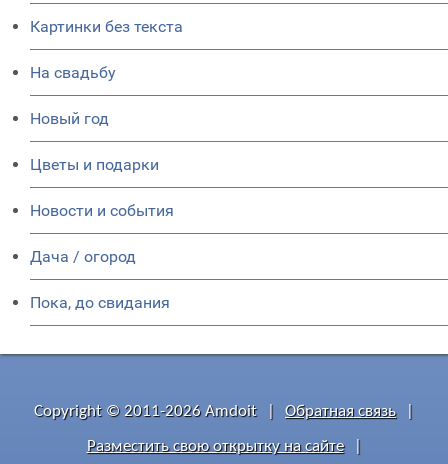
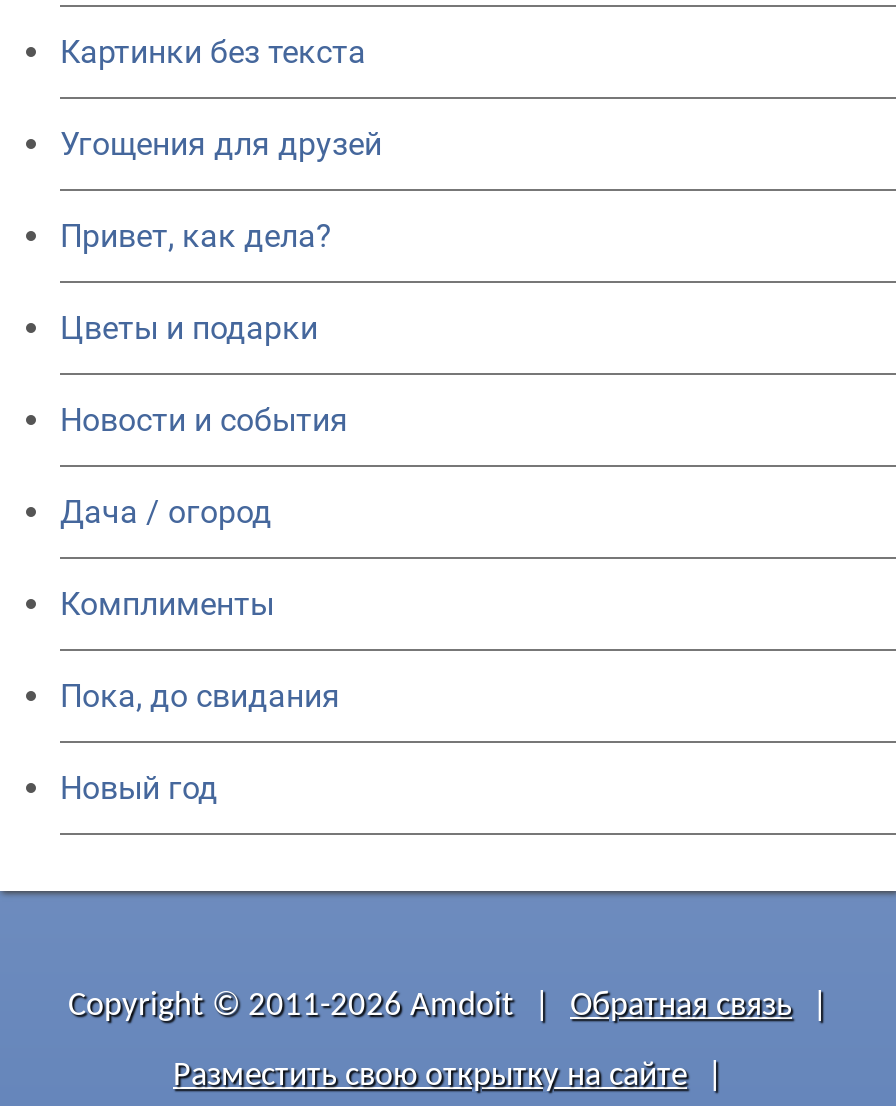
none -> [60,218,332,256] Привет, как дела?
[30,63,116,82] На свадьбу -> [60,126,382,164] Угощения для друзей
moved [30,109,109,128] -> [60,770,218,808]: Новый год
none -> [60,586,274,624] Комплименты

